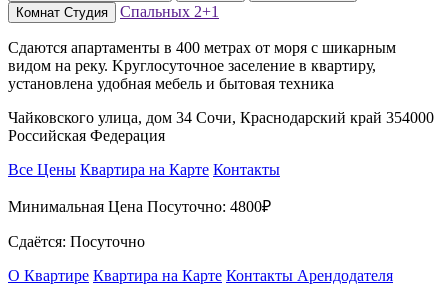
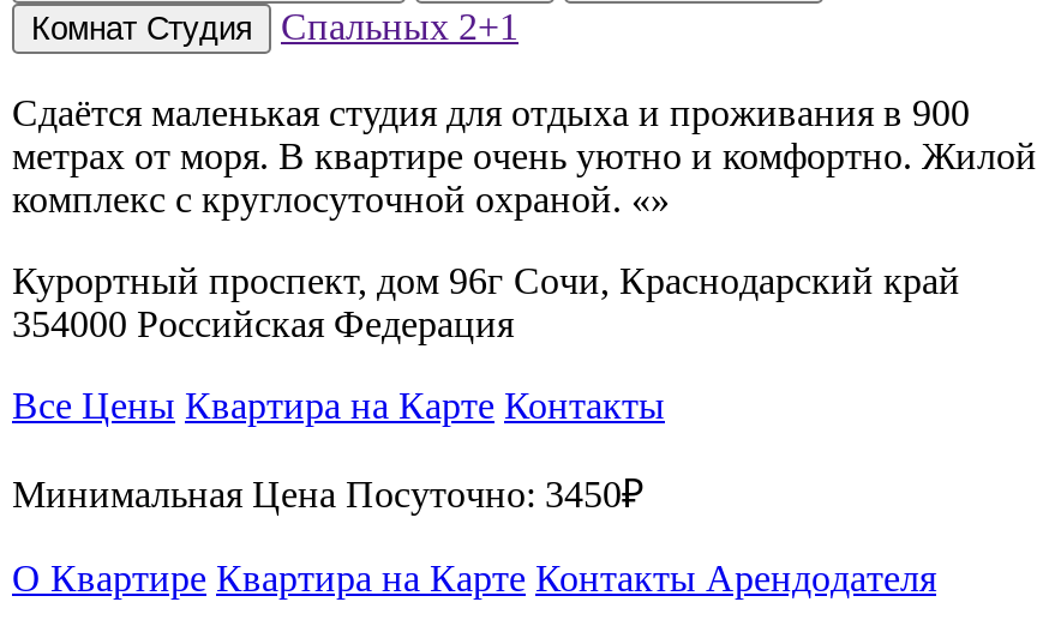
[8,39,396,92] Сдаются апартаменты в 400 метрах от моря с шикарным | видом на реку. Kруглосуточноe зacелeние в квартиру, | установлена удобная мебель и бытовая техника -> [12,93,1037,220] Сдаётся маленькая студия для отдыха и проживания в 900 | метрах от моря. В квартире очень уютно и комфортно. Жилой | комплекс с круглосуточной охраной. «»
[8,109,434,144] Чайковского улица, дом 34 Сочи, Краснодарский край 354000 | Российская Федерация -> [12,261,960,345] Курортный проспект, дом 96г Сочи, Краснодарский край | 354000 Российская Федерация
[8,198,271,250] Минимальная Цена Посуточно: 4800₽ | Сдаётся: Посуточно -> [12,474,643,515] Минимальная Цена Посуточно: 3450₽

